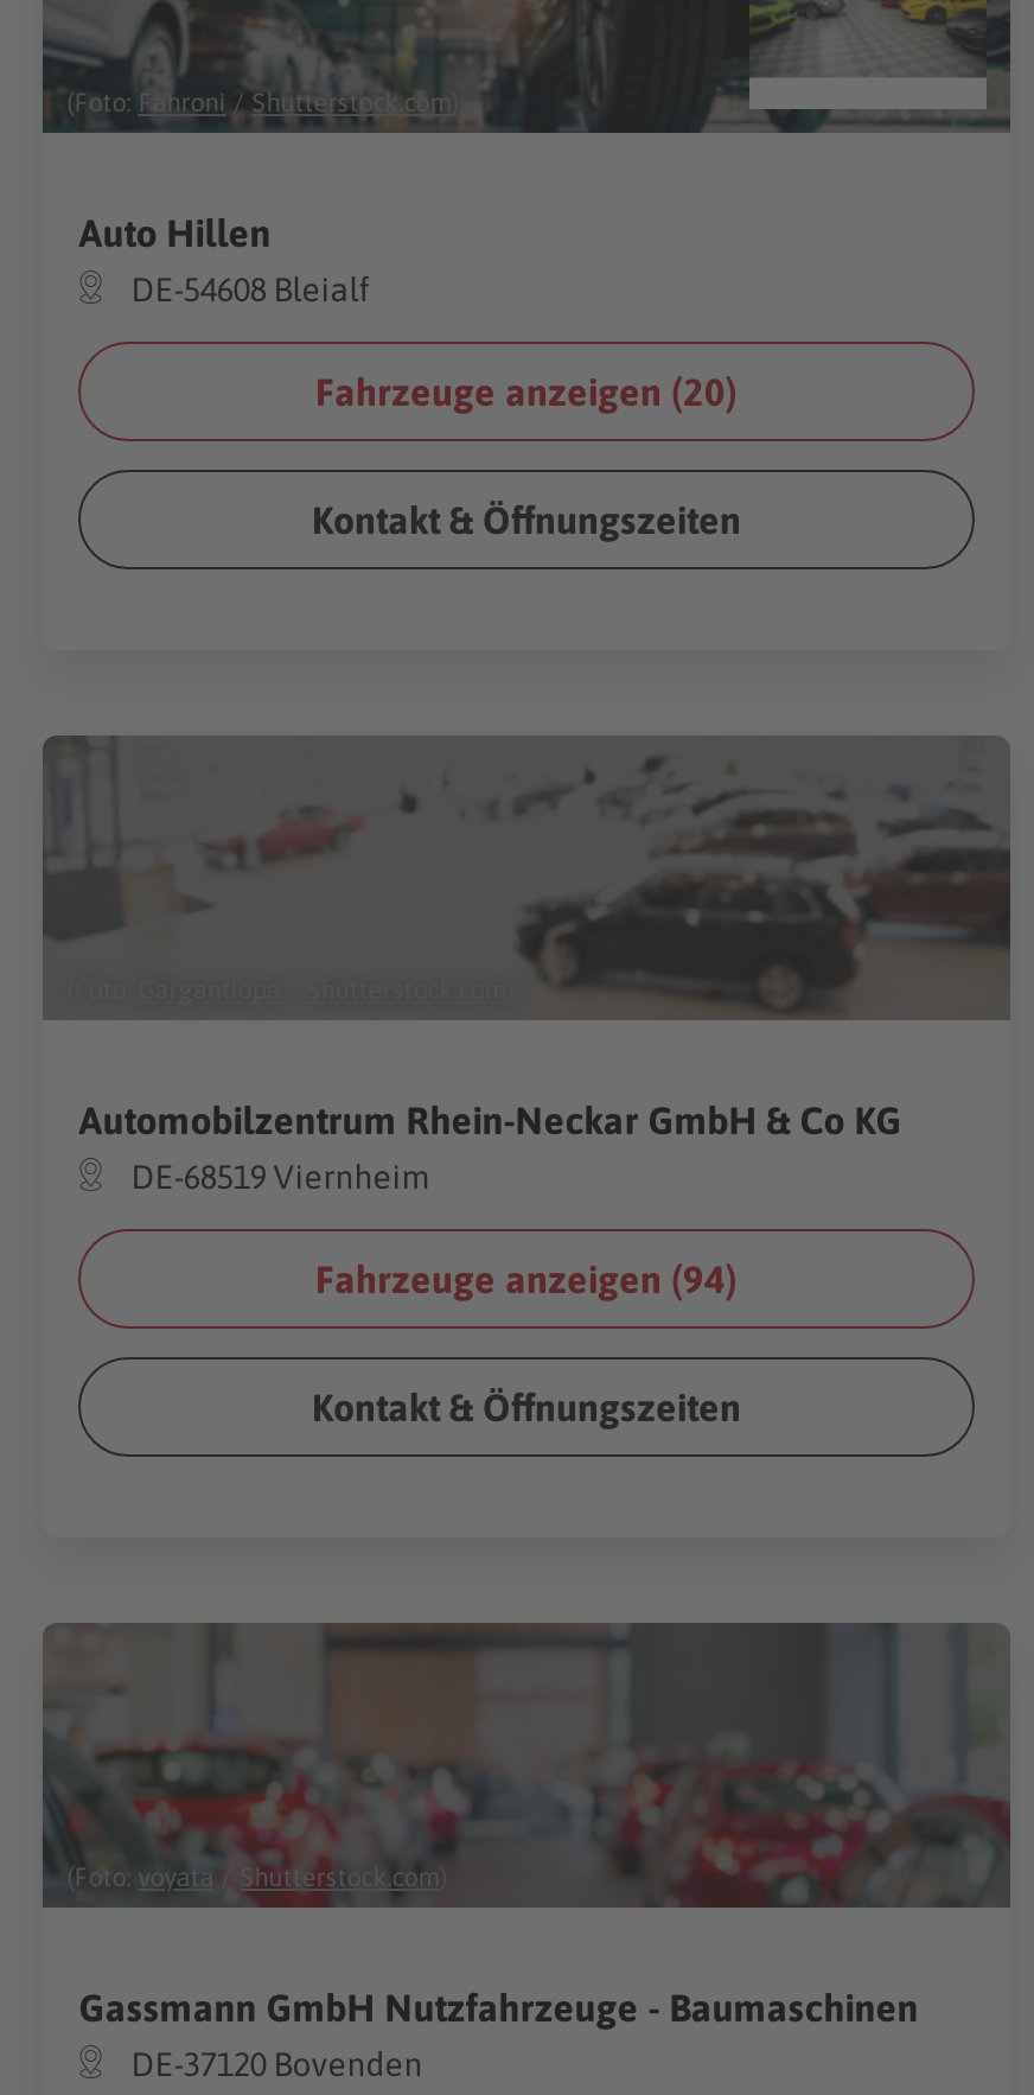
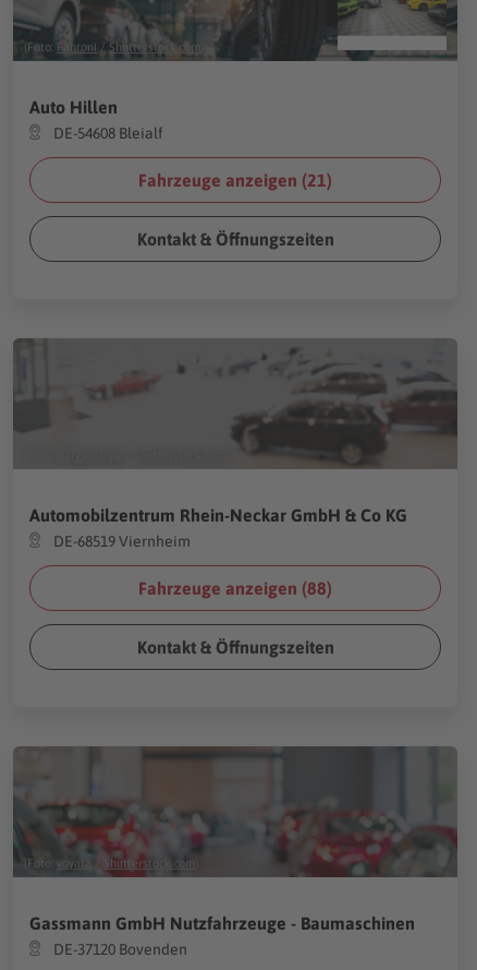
[315,369,738,412] Fahrzeuge anzeigen (20) -> [138,170,332,189] Fahrzeuge anzeigen (21)
[315,1257,738,1299] Fahrzeuge anzeigen (94) -> [138,578,332,597] Fahrzeuge anzeigen (88)

